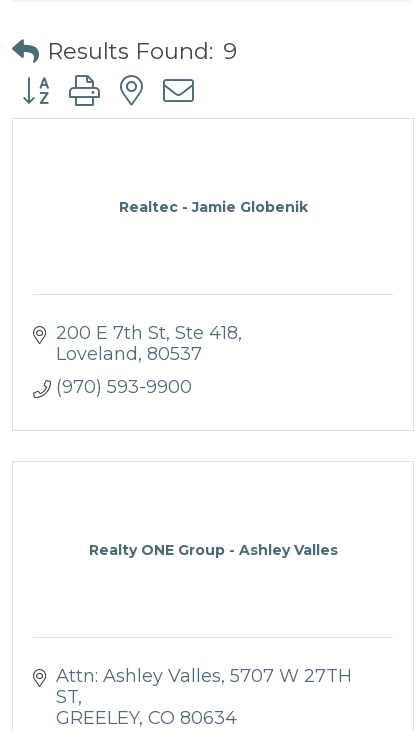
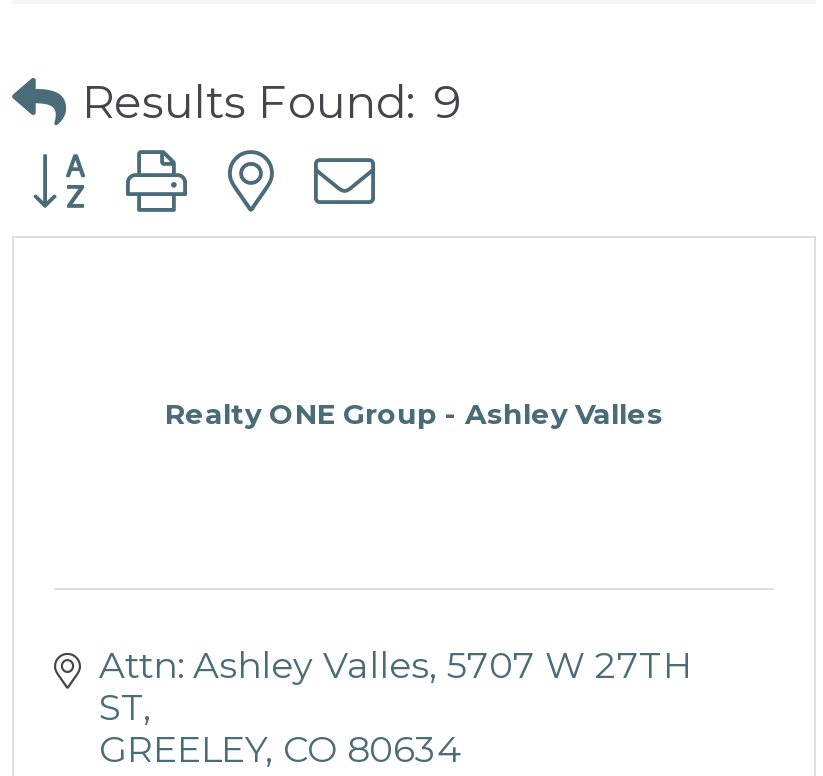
[118,198,307,216] Realtec - Jamie Globenik -> none
[55,322,237,398] 200 E 7th St, Ste 418 | Loveland 80537 | (970) 593-9900 -> none

